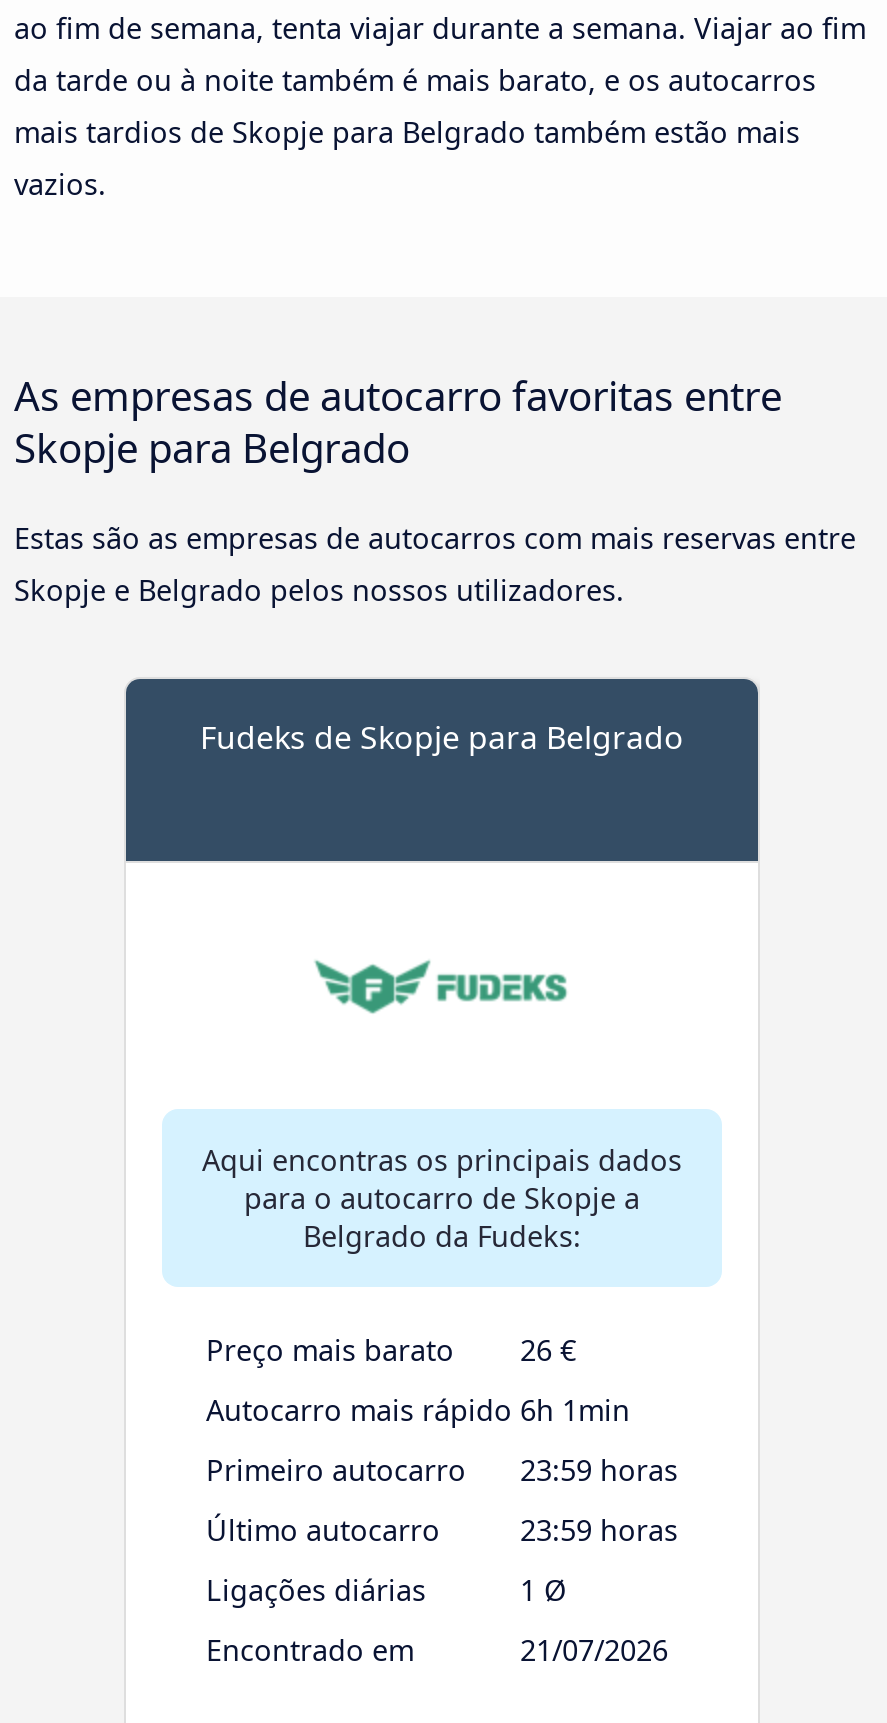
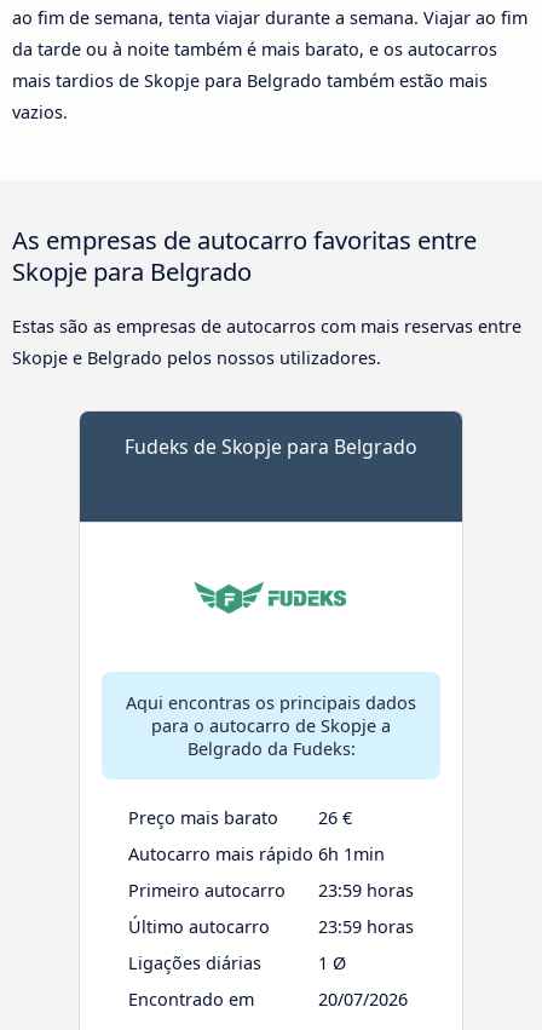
[520,1632,668,1670] 21/07/2026 -> [318,988,408,1011] 20/07/2026

